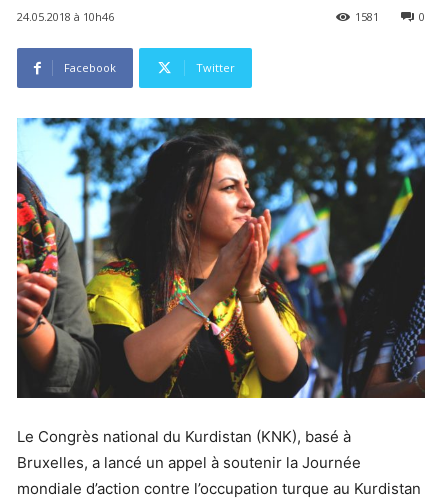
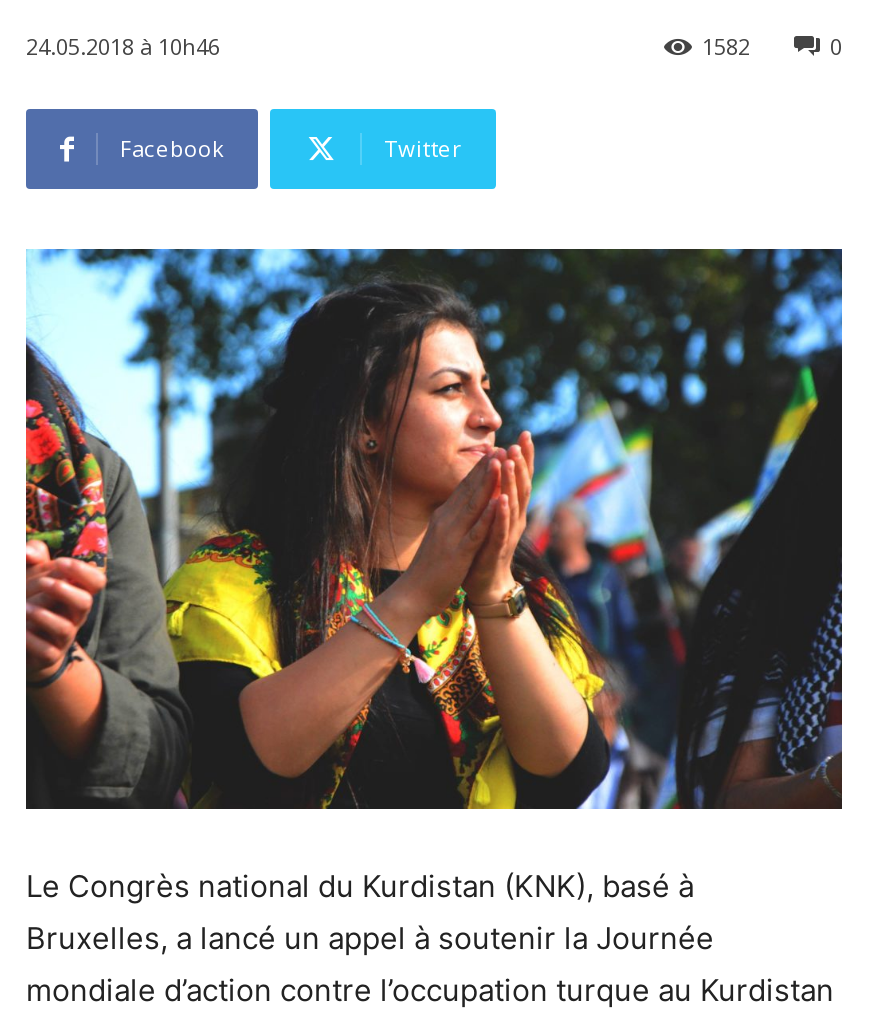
[355,9,379,24] 1581 -> [702,31,750,61] 1582

